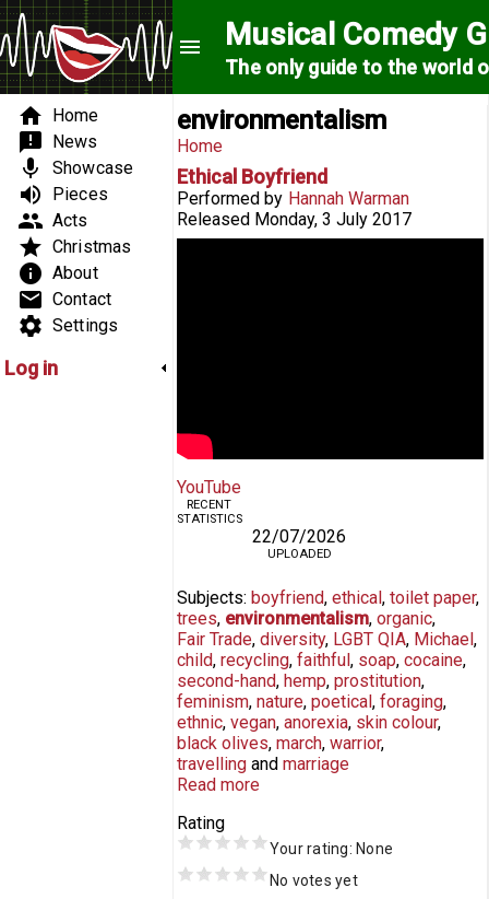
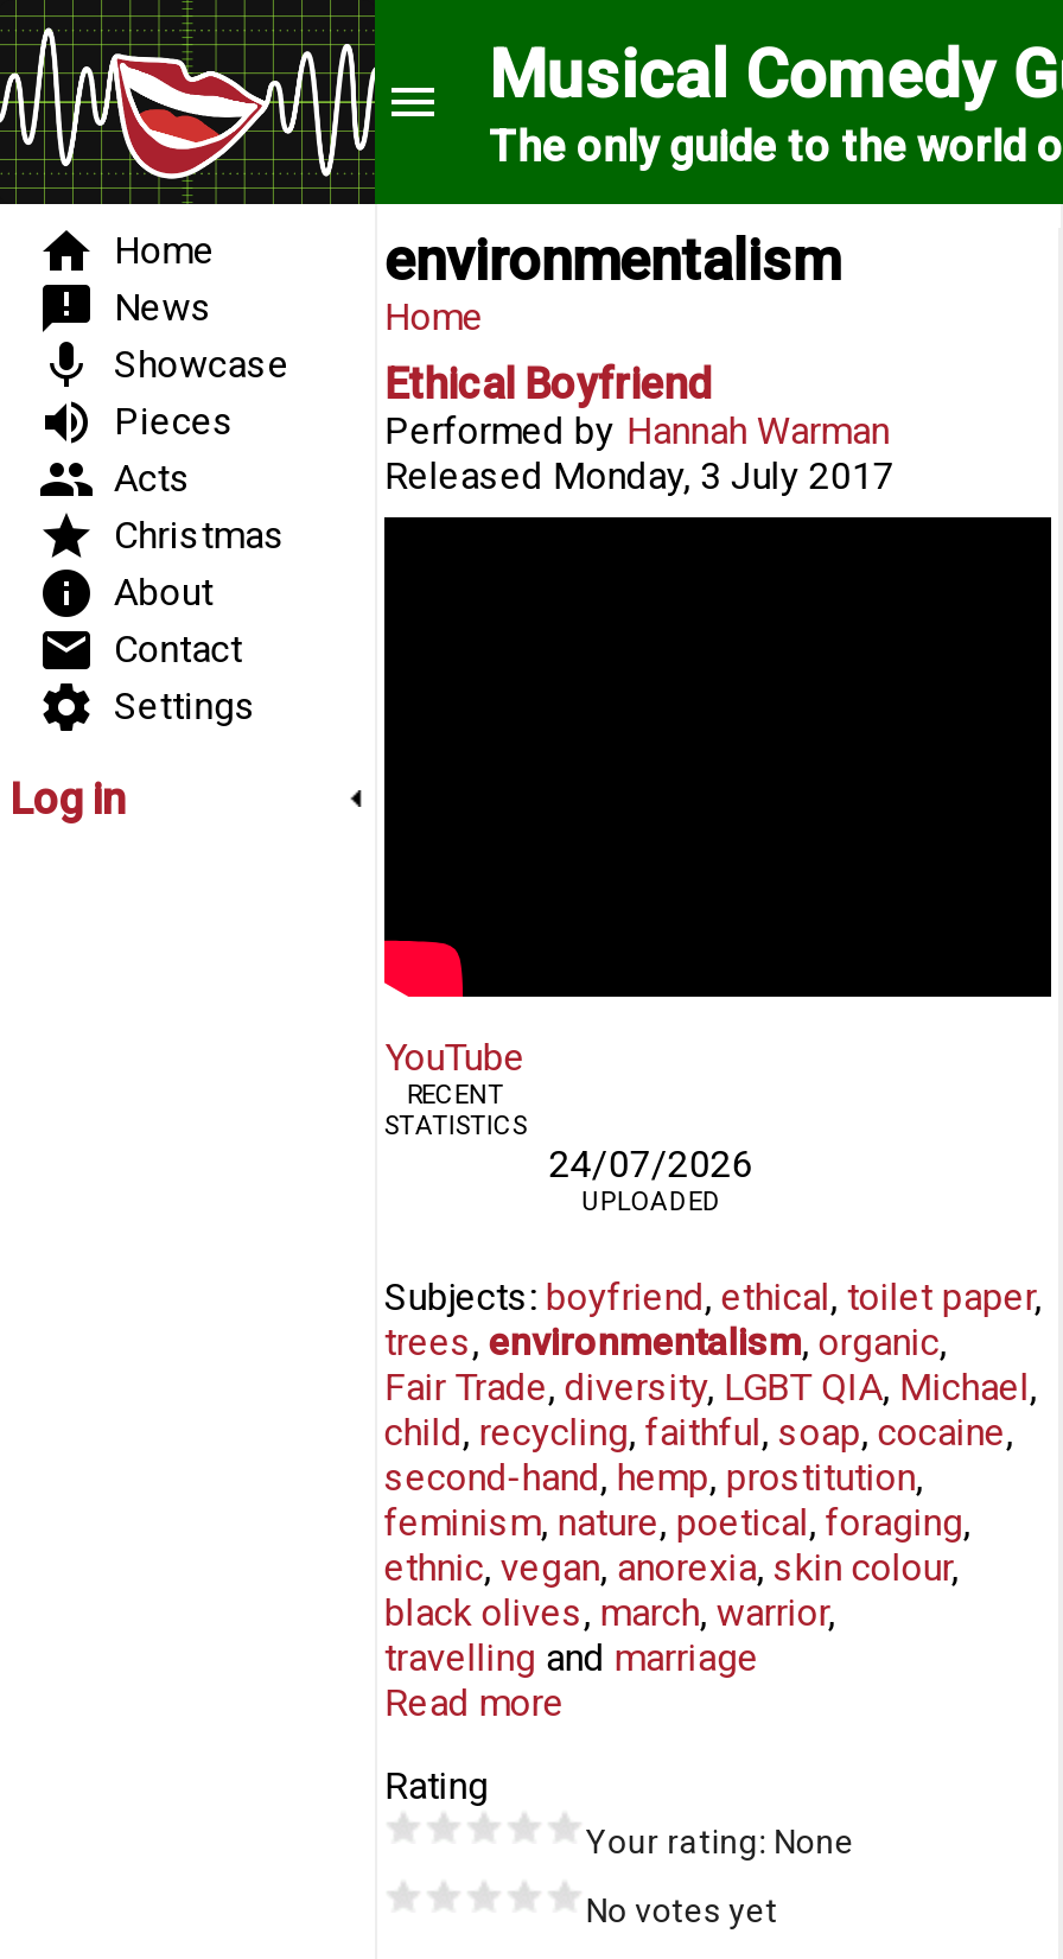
[253,526,346,547] 22/07/2026 -> [549,1141,753,1186] 24/07/2026

